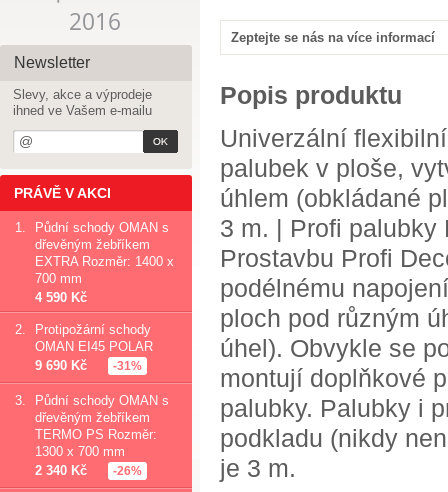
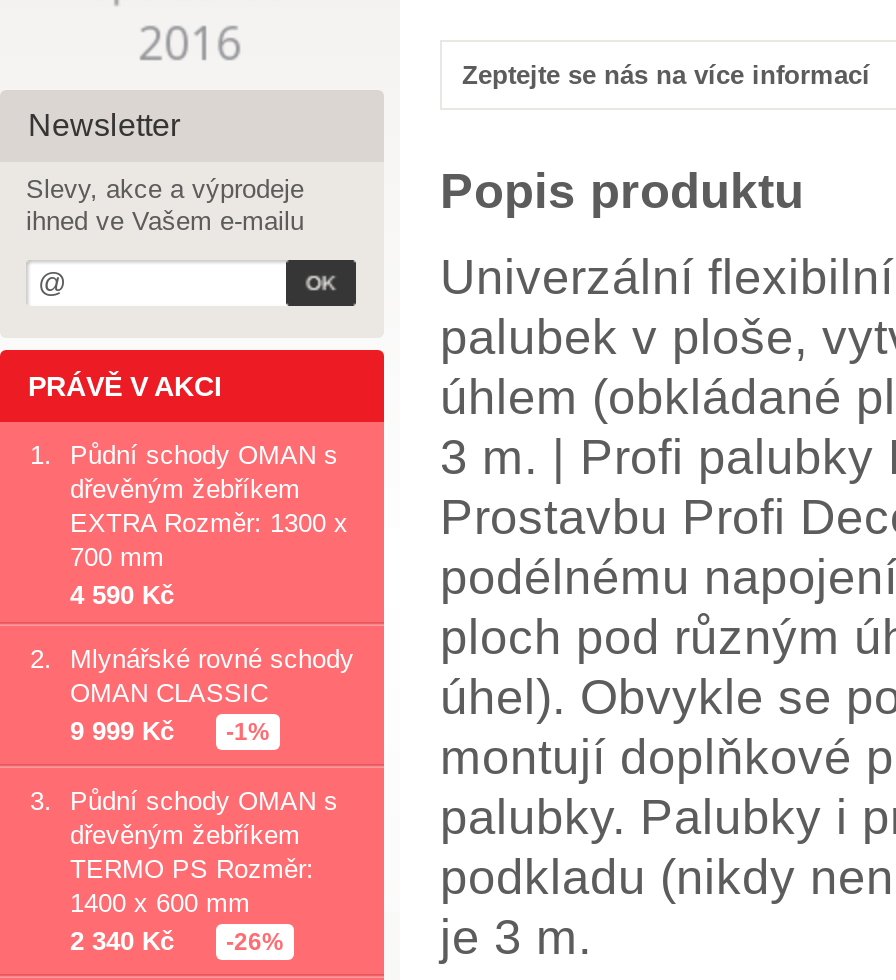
[35,254,174,269] EXTRA Rozměr: 1400 x -> [70,508,348,538] EXTRA Rozměr: 1300 x
[15,322,153,373] 2. Protipožární schody | OMAN EI45 POLAR | 9 690 Kč | -31% -> [30,644,354,746] 2. Mlynářské rovné schody | OMAN CLASSIC | 9 999 Kč | -1%
[35,444,125,459] 1300 x 700 mm -> [70,888,250,918] 1400 x 600 mm

